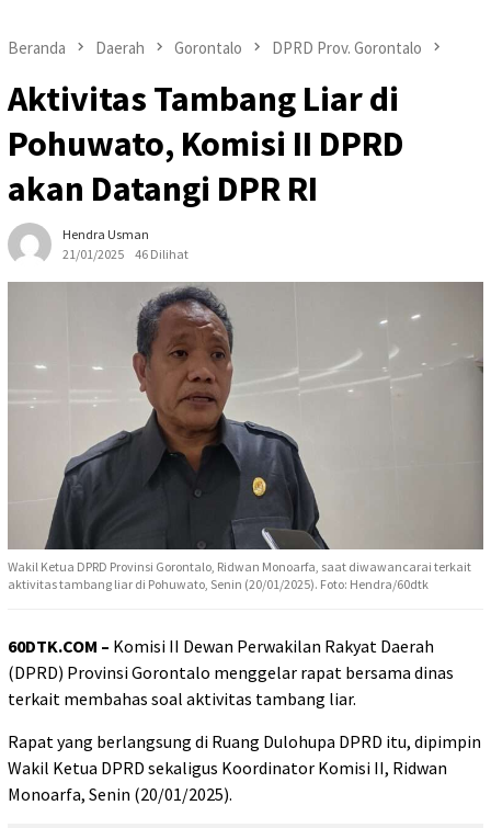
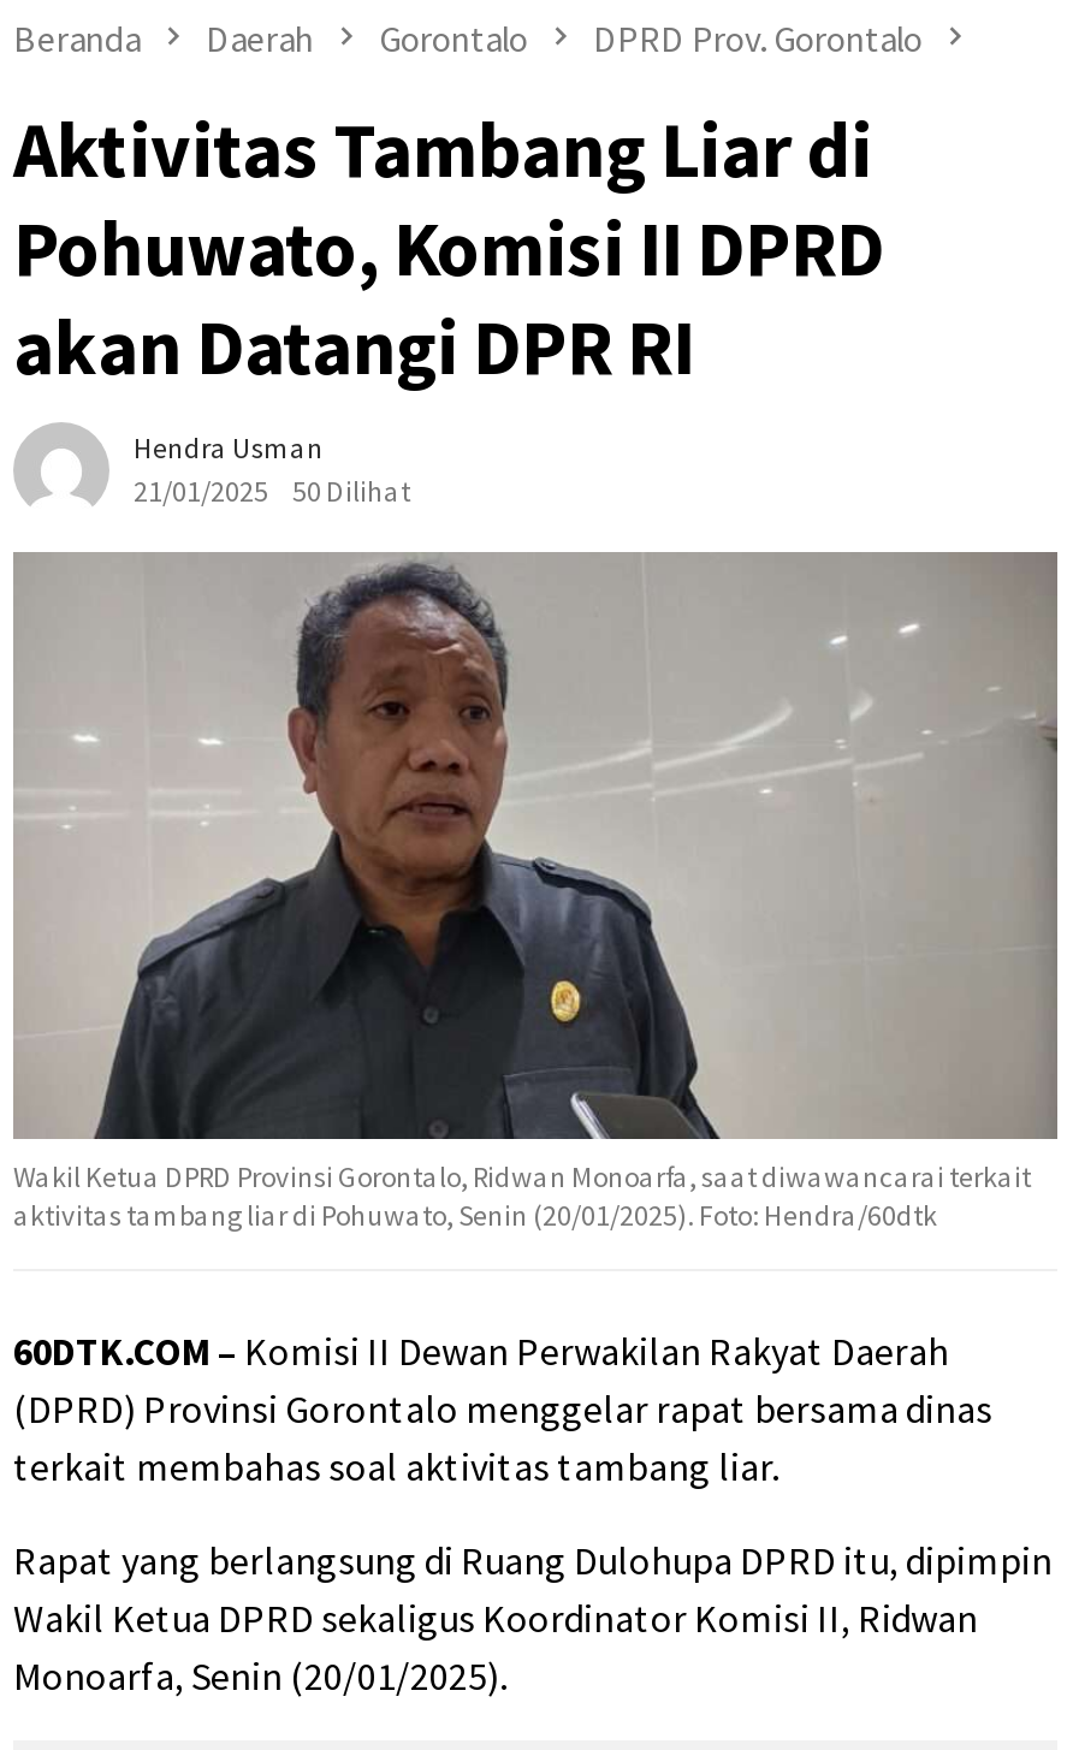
[62,246,189,262] 21/01/2025 46 Dilihat -> [134,473,410,509] 21/01/2025 50 Dilihat

